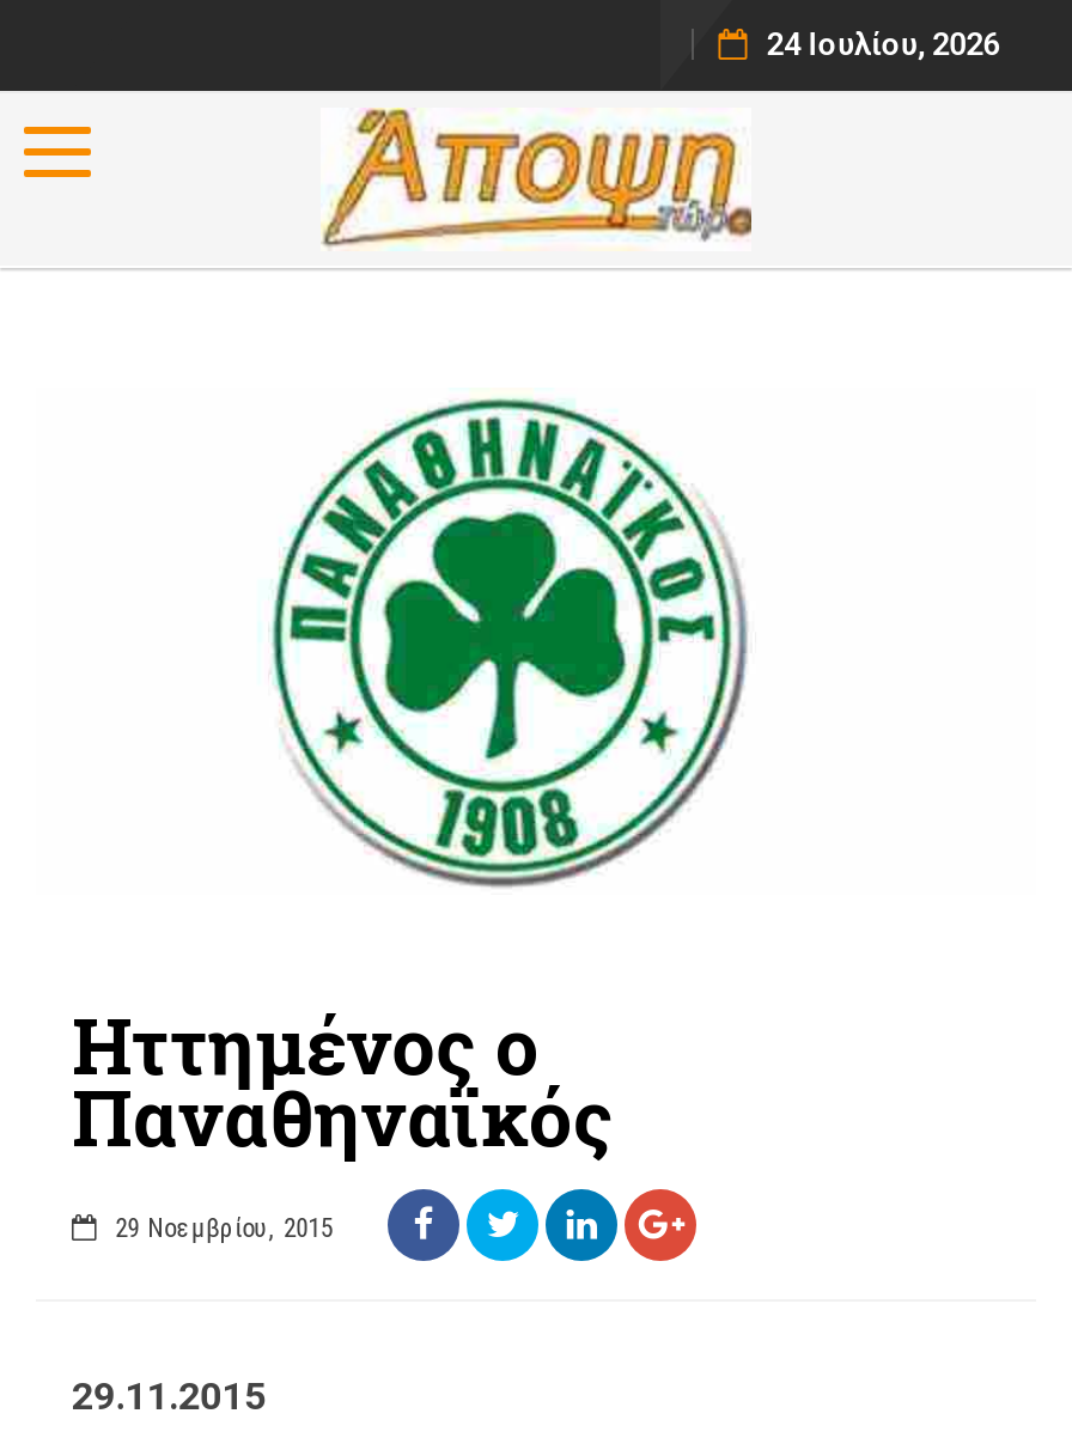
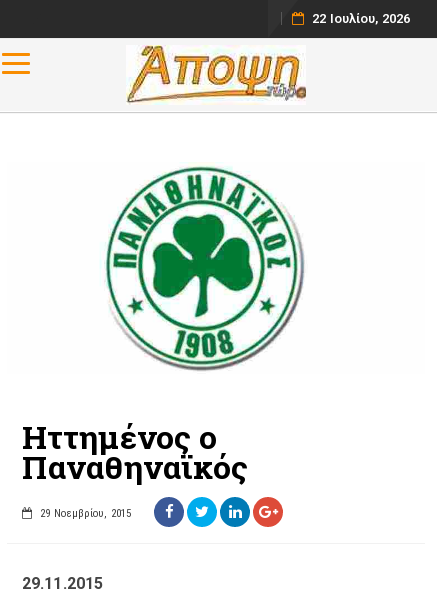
[767,26,1000,62] 24 Ιουλίου, 2026 -> [312,11,410,26] 22 Ιουλίου, 2026

